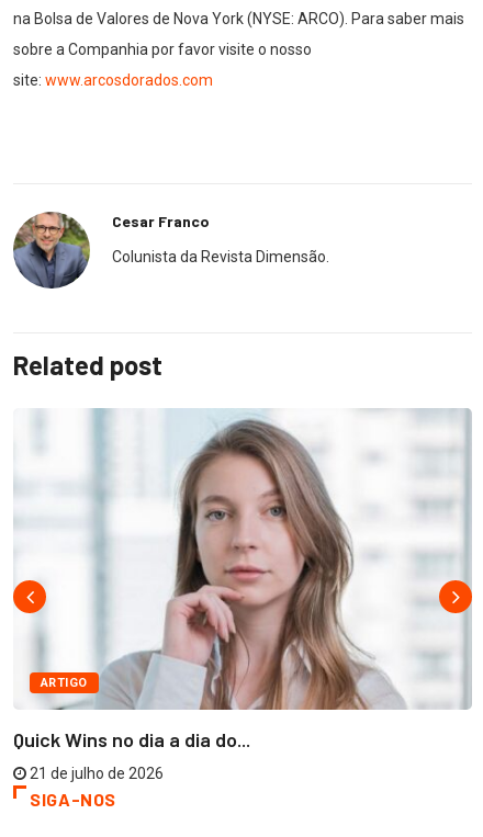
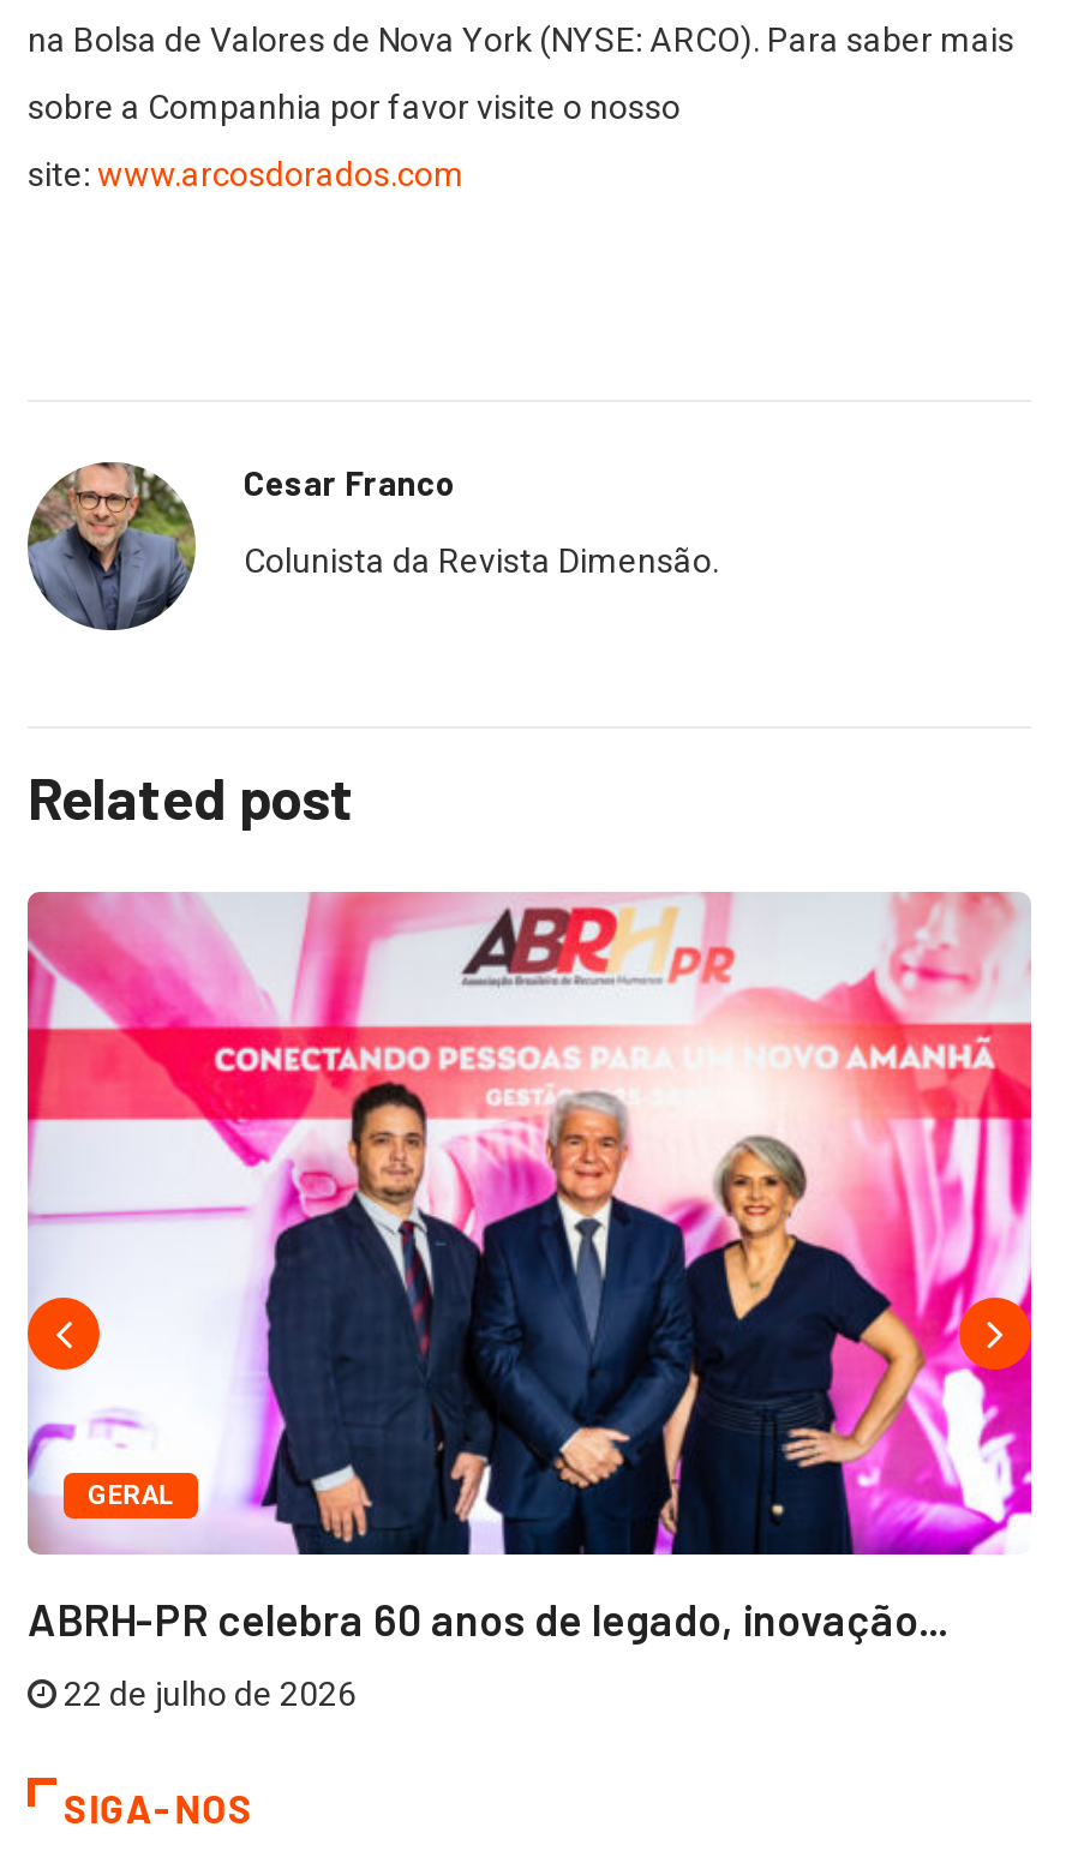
[12,407,473,710] [image] | ARTIGO -> [25,891,1034,1558] [image] | GERAL
[13,728,250,752] Quick Wins no dia a dia do... -> [28,1593,947,1645] ABRH-PR celebra 60 anos de legado, inovação...
[26,765,164,783] 21 de julho de 2026 -> [56,1674,357,1713] 22 de julho de 2026

